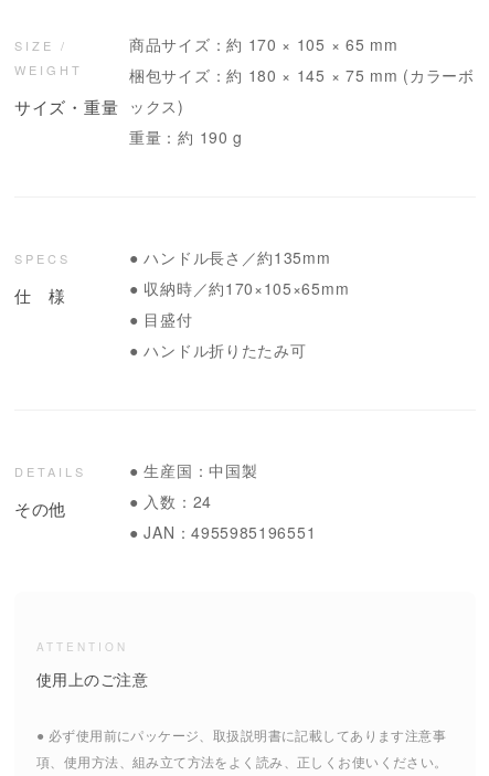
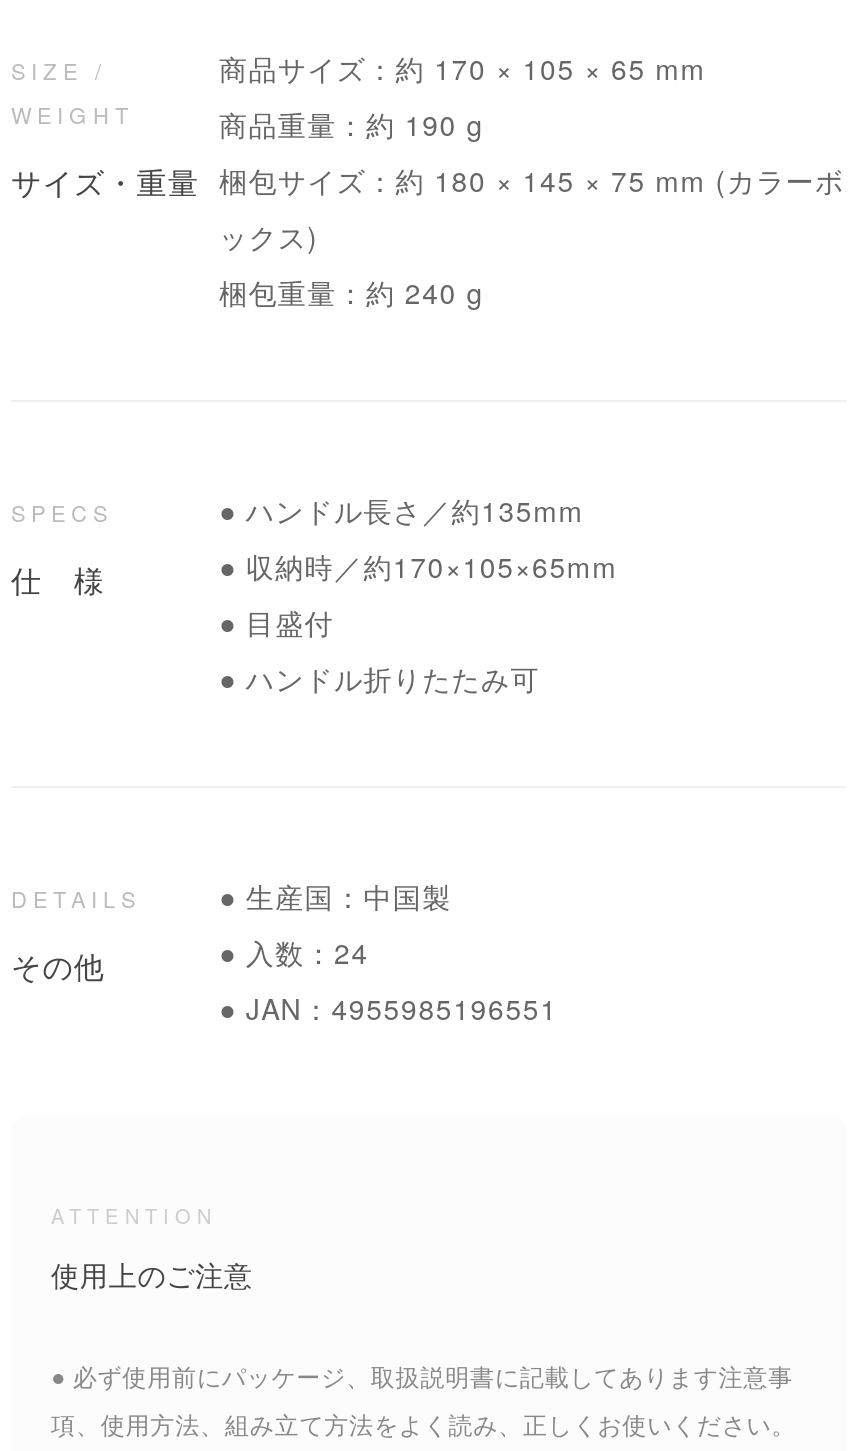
none -> [219,105,484,145] 商品重量：約 190 g
[129,126,243,148] 重量：約 190 g -> [219,273,484,313] 梱包重量：約 240 g

